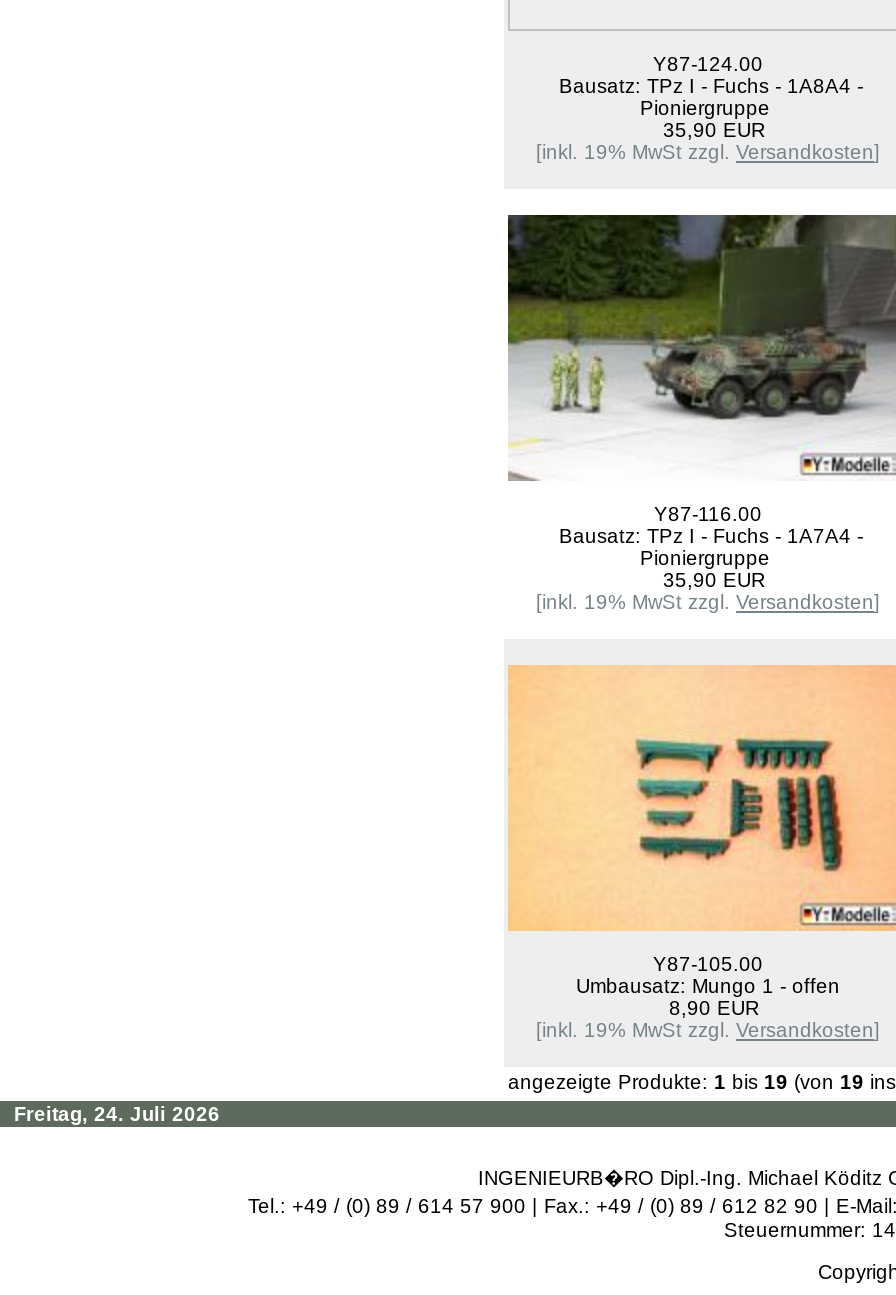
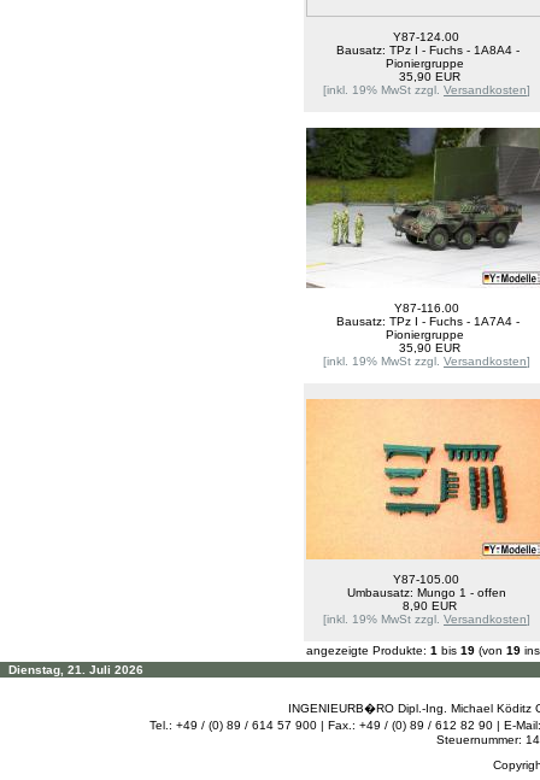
[2,1103,232,1125] Freitag, 24. Juli 2026 -> [1,663,151,676] Dienstag, 21. Juli 2026

